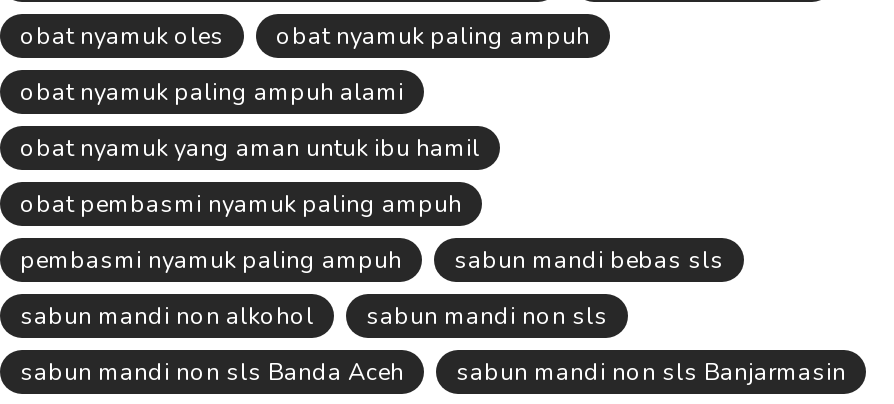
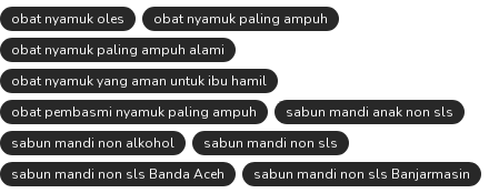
[20,243,724,275] pembasmi nyamuk paling ampuh | sabun mandi bebas sls -> [286,104,453,121] sabun mandi anak non sls

